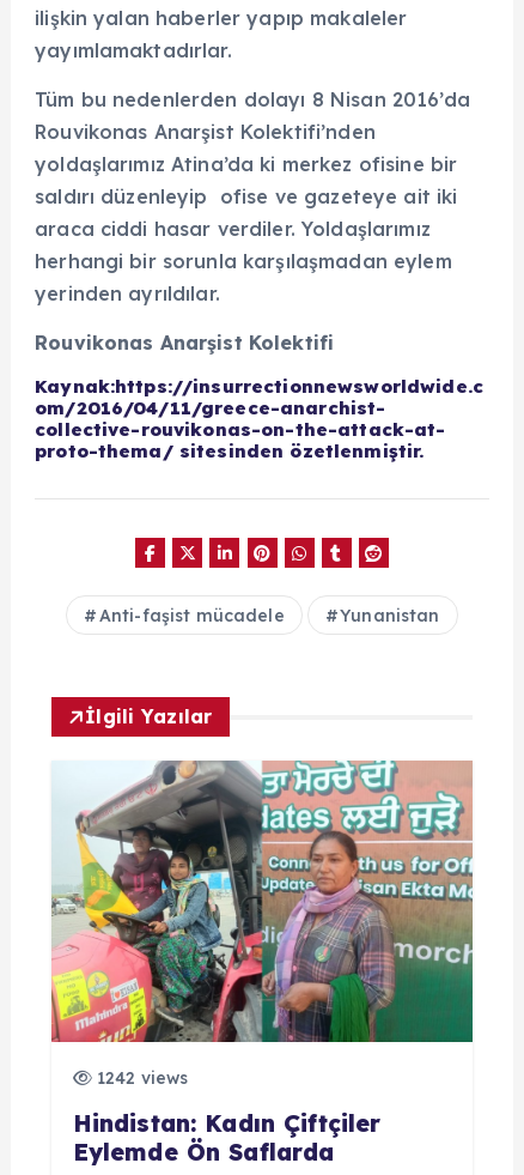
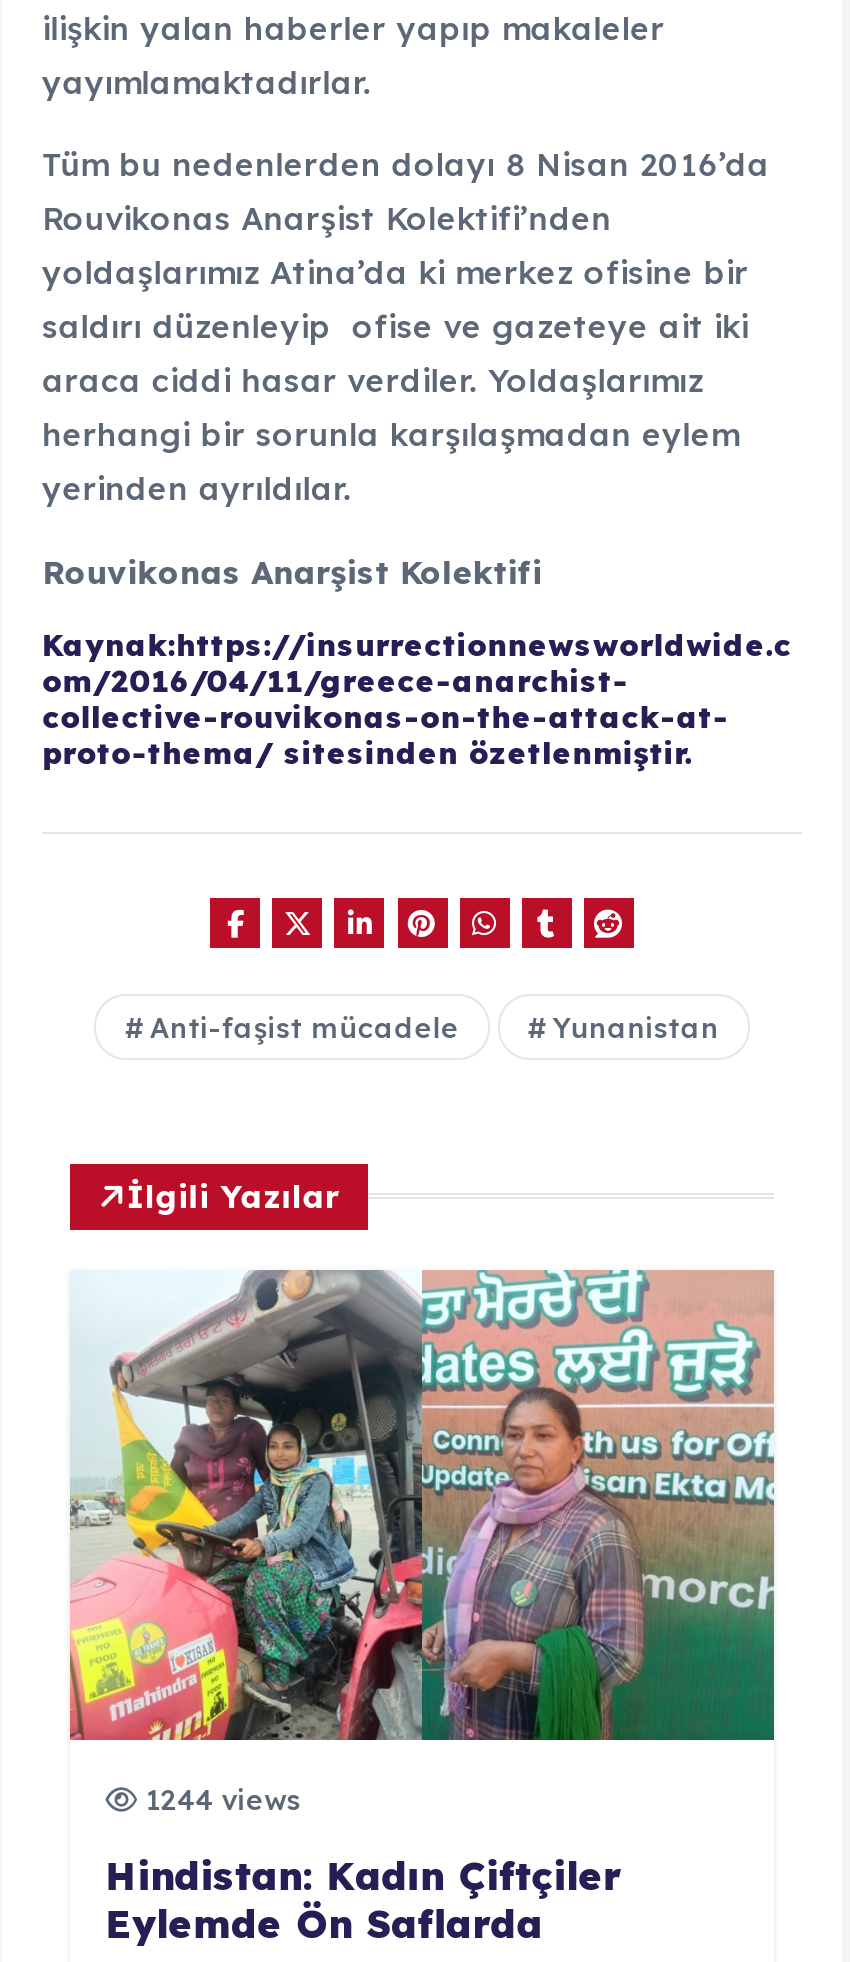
[92,1067,188,1089] 1242 views -> [138,1782,301,1818] 1244 views

